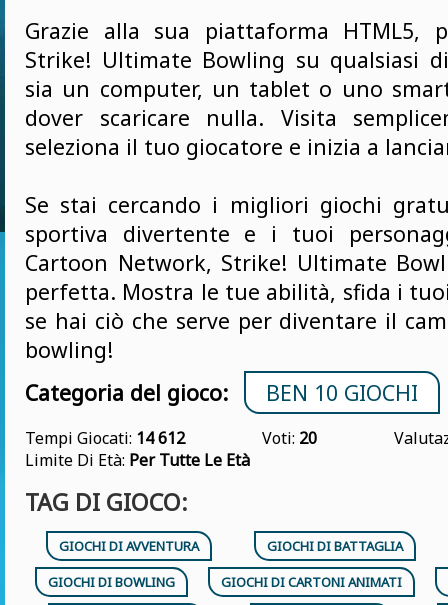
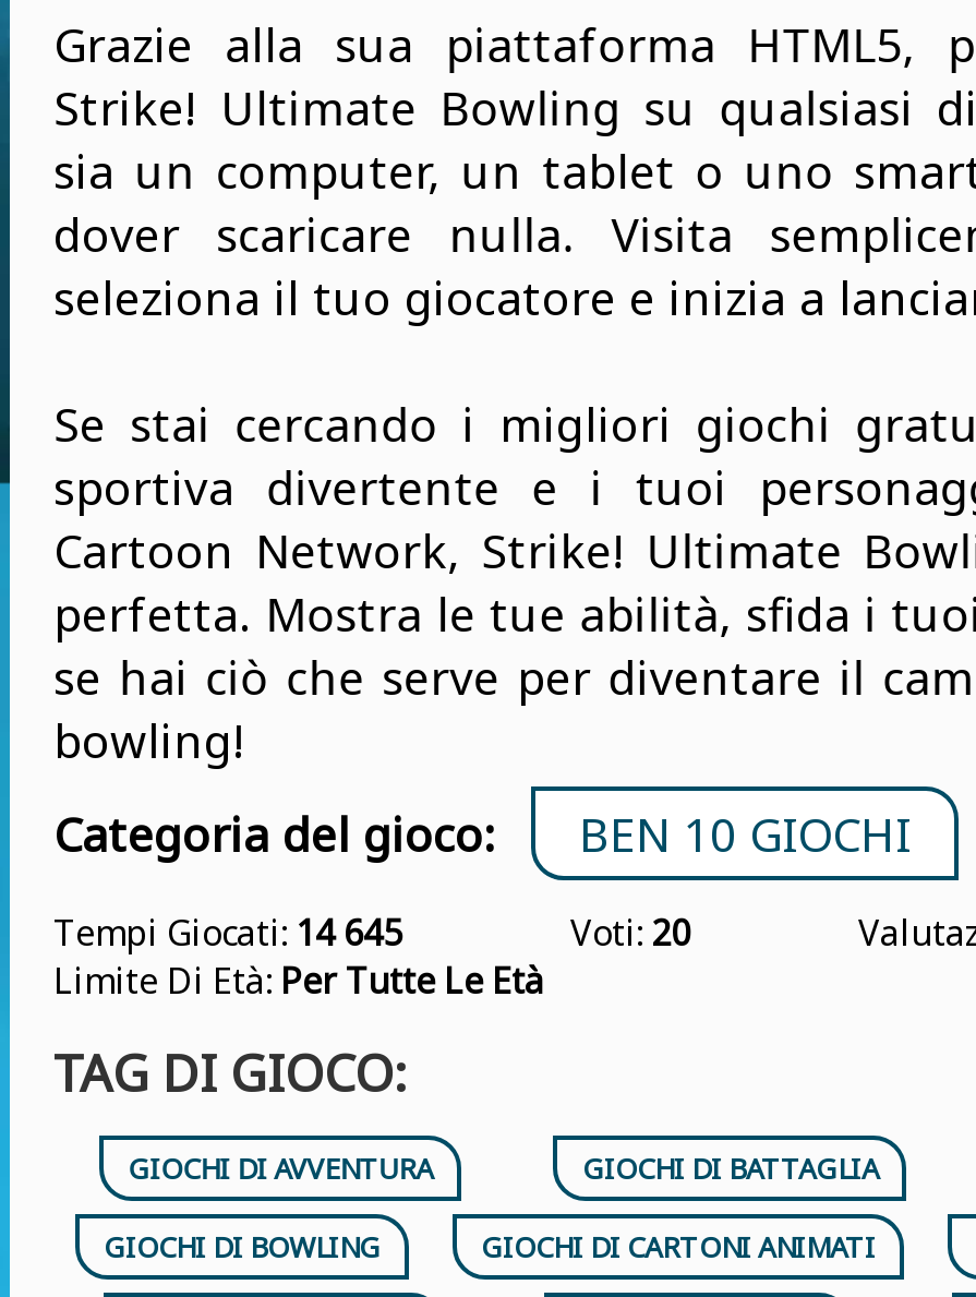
[25,427,185,449] Tempi Giocati: 14 612 -> [53,909,402,957] Tempi Giocati: 14 645

